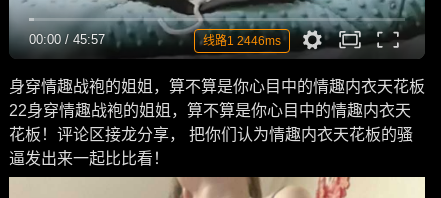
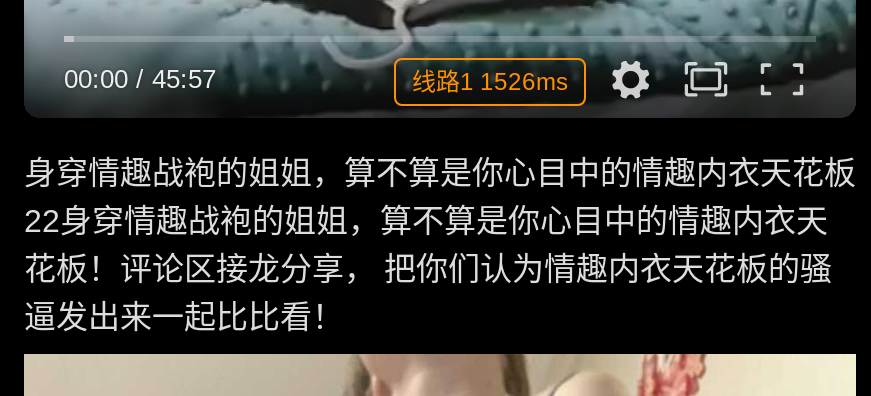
[203,34,281,48] 线路1 2446ms -> [412,69,568,97] 线路1 1526ms

